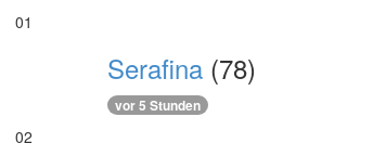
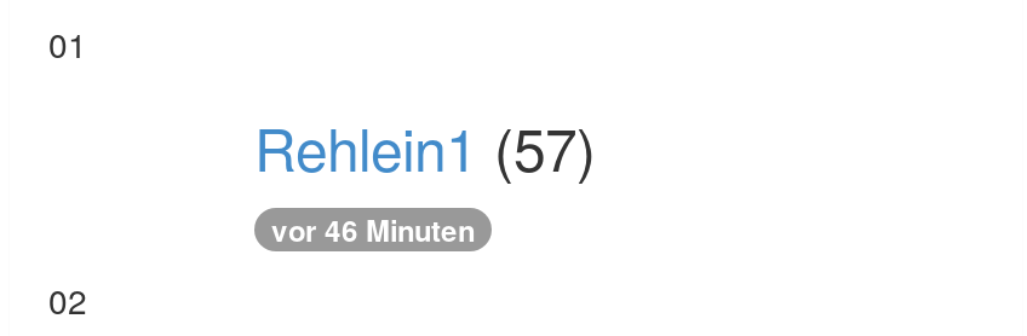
[107,49,263,115] Serafina (78) | vor 5 Stunden -> [254,104,613,251] Rehlein1 (57) | vor 46 Minuten

